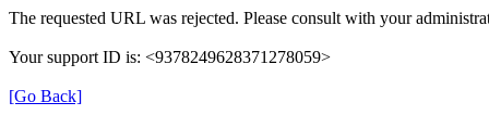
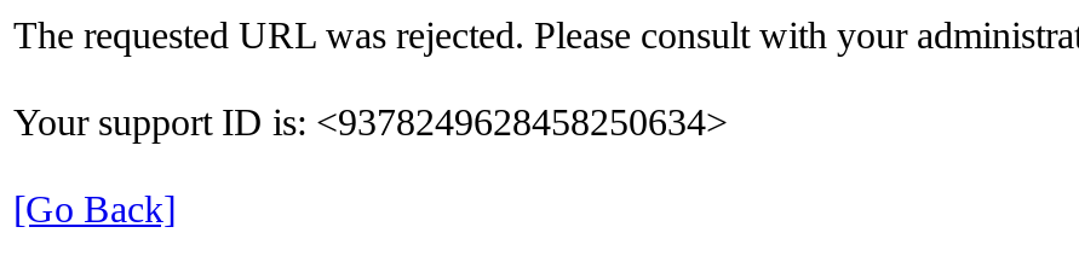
[9,48,331,66] Your support ID is: <9378249628371278059> -> [13,101,728,142] Your support ID is: <9378249628458250634>

